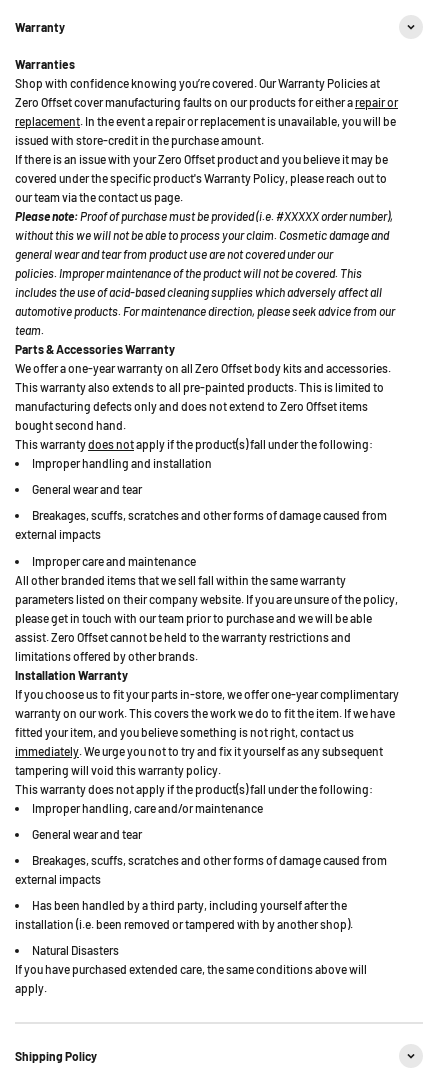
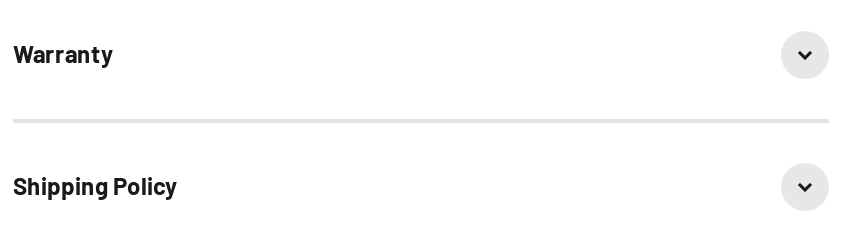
[15,57,399,995] Warranties | Shop with confidence knowing you’re covered. Our Warranty Policies at | Zero Offset cover manufacturing faults on our products for either a repair or | replacement. In the event a repair or replacement is unavailable, you will be | issued with store-credit in the purchase amount. | If there is an issue with your Zero Offset product and you believe it may be | covered under the specific product's Warranty Policy, please reach out to | our team via the contact us page. | Please note: Proof of purchase must be provided (i.e. #XXXXX order number), | without this we will not be able to process your claim. Cosmetic damage and | general wear and tear from product use are not covered under our | policies. Improper maintenance of the product will not be covered. This | includes the use of acid-based cleaning supplies which adversely affect all | automotive products. For maintenance direction, please seek advice from our | team. | Parts & Accessories Warranty | We offer a one-year warranty on all Zero Offset body kits and accessories. | This warranty also extends to all pre-painted products. This is limited to | manufacturing defects only and does not extend to Zero Offset items | bought second hand. | This warranty does notapply if the product(s) fall under the following: | Improper handling and installation | General wear and tear | Breakages, scuffs, scratches and other forms of damage caused from | external impacts | Improper care and maintenance | All other branded items that we sell fall within the same warranty | parameters listed on their company website. If you are unsure of the policy, | please get in touch with our team prior to purchase and we will be able | assist. Zero Offset cannot be held to the warranty restrictions and | limitations offered by other brands. | Installation Warranty | If you choose us to fit your parts in-store, we offer one-year complimentary | warranty on our work. This covers the work we do to fit the item. If we have | fitted your item, and you believe something is not right, contact us | immediately. We urge you not to try and fix it yourself as any subsequent | tampering will void this warranty policy. | This warranty does not apply if the product(s) fall under the following: | Improper handling, care and/or maintenance | General wear and tear | Breakages, scuffs, scratches and other forms of damage caused from | external impacts | Has been handled by a third party, including yourself after the | installation (i.e. been removed or tampered with by another shop). | Natural Disasters | If you have purchased extended care, the same conditions above will | apply. -> none

